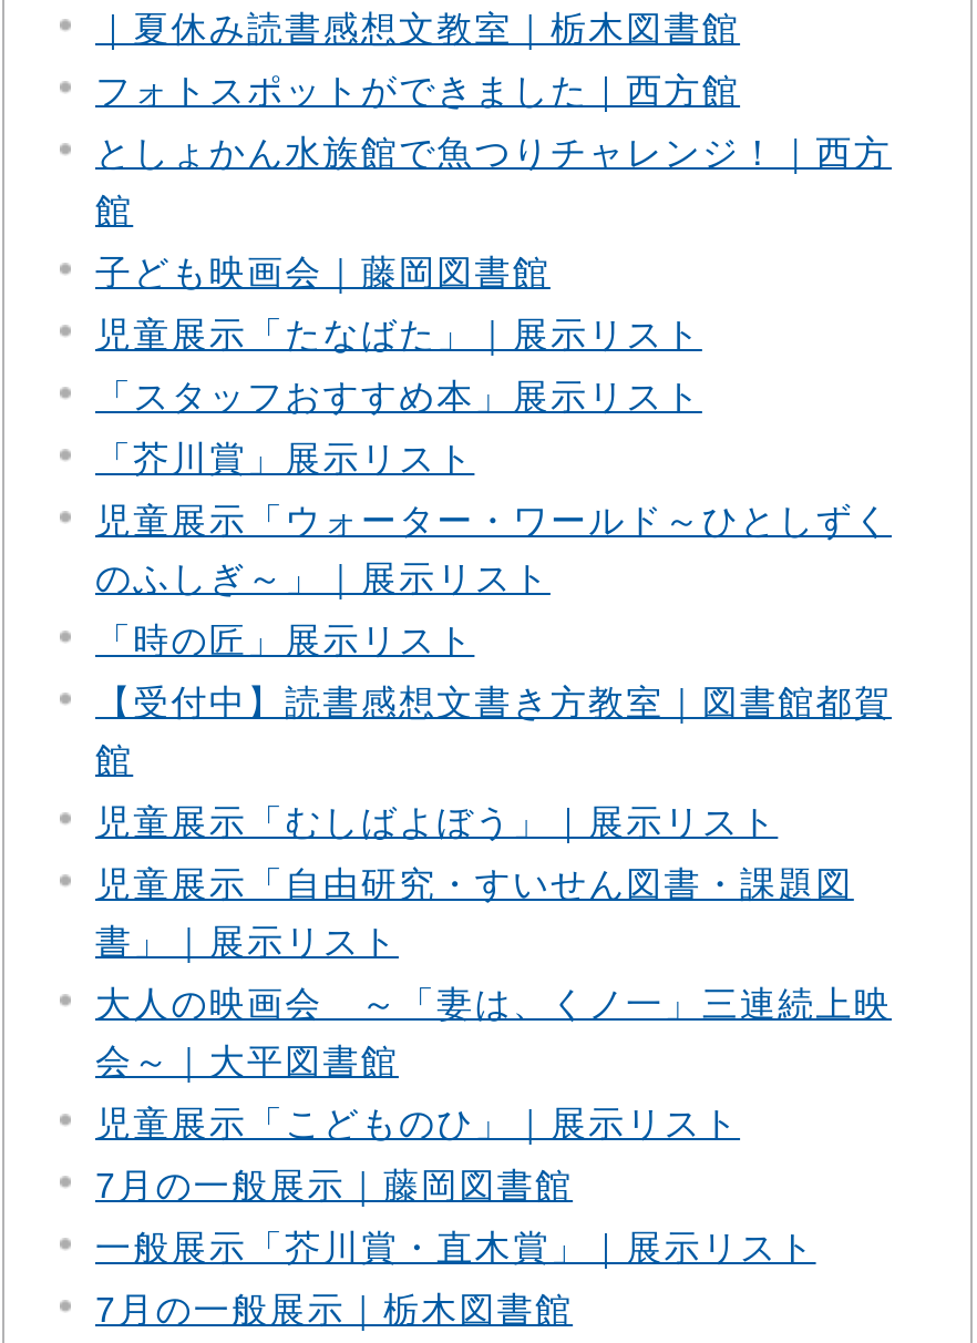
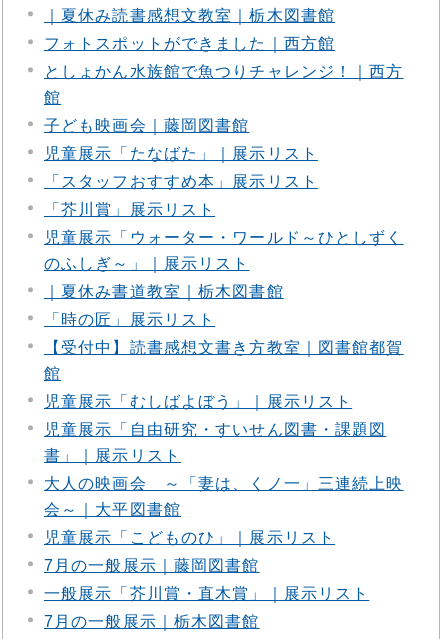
none -> [44,283,284,300] ｜夏休み書道教室｜栃木図書館

